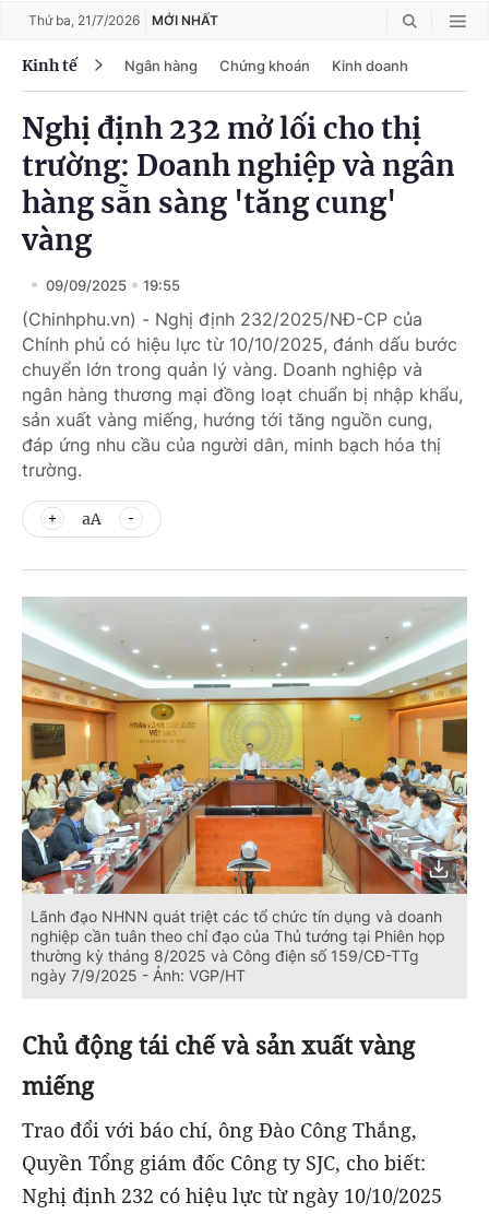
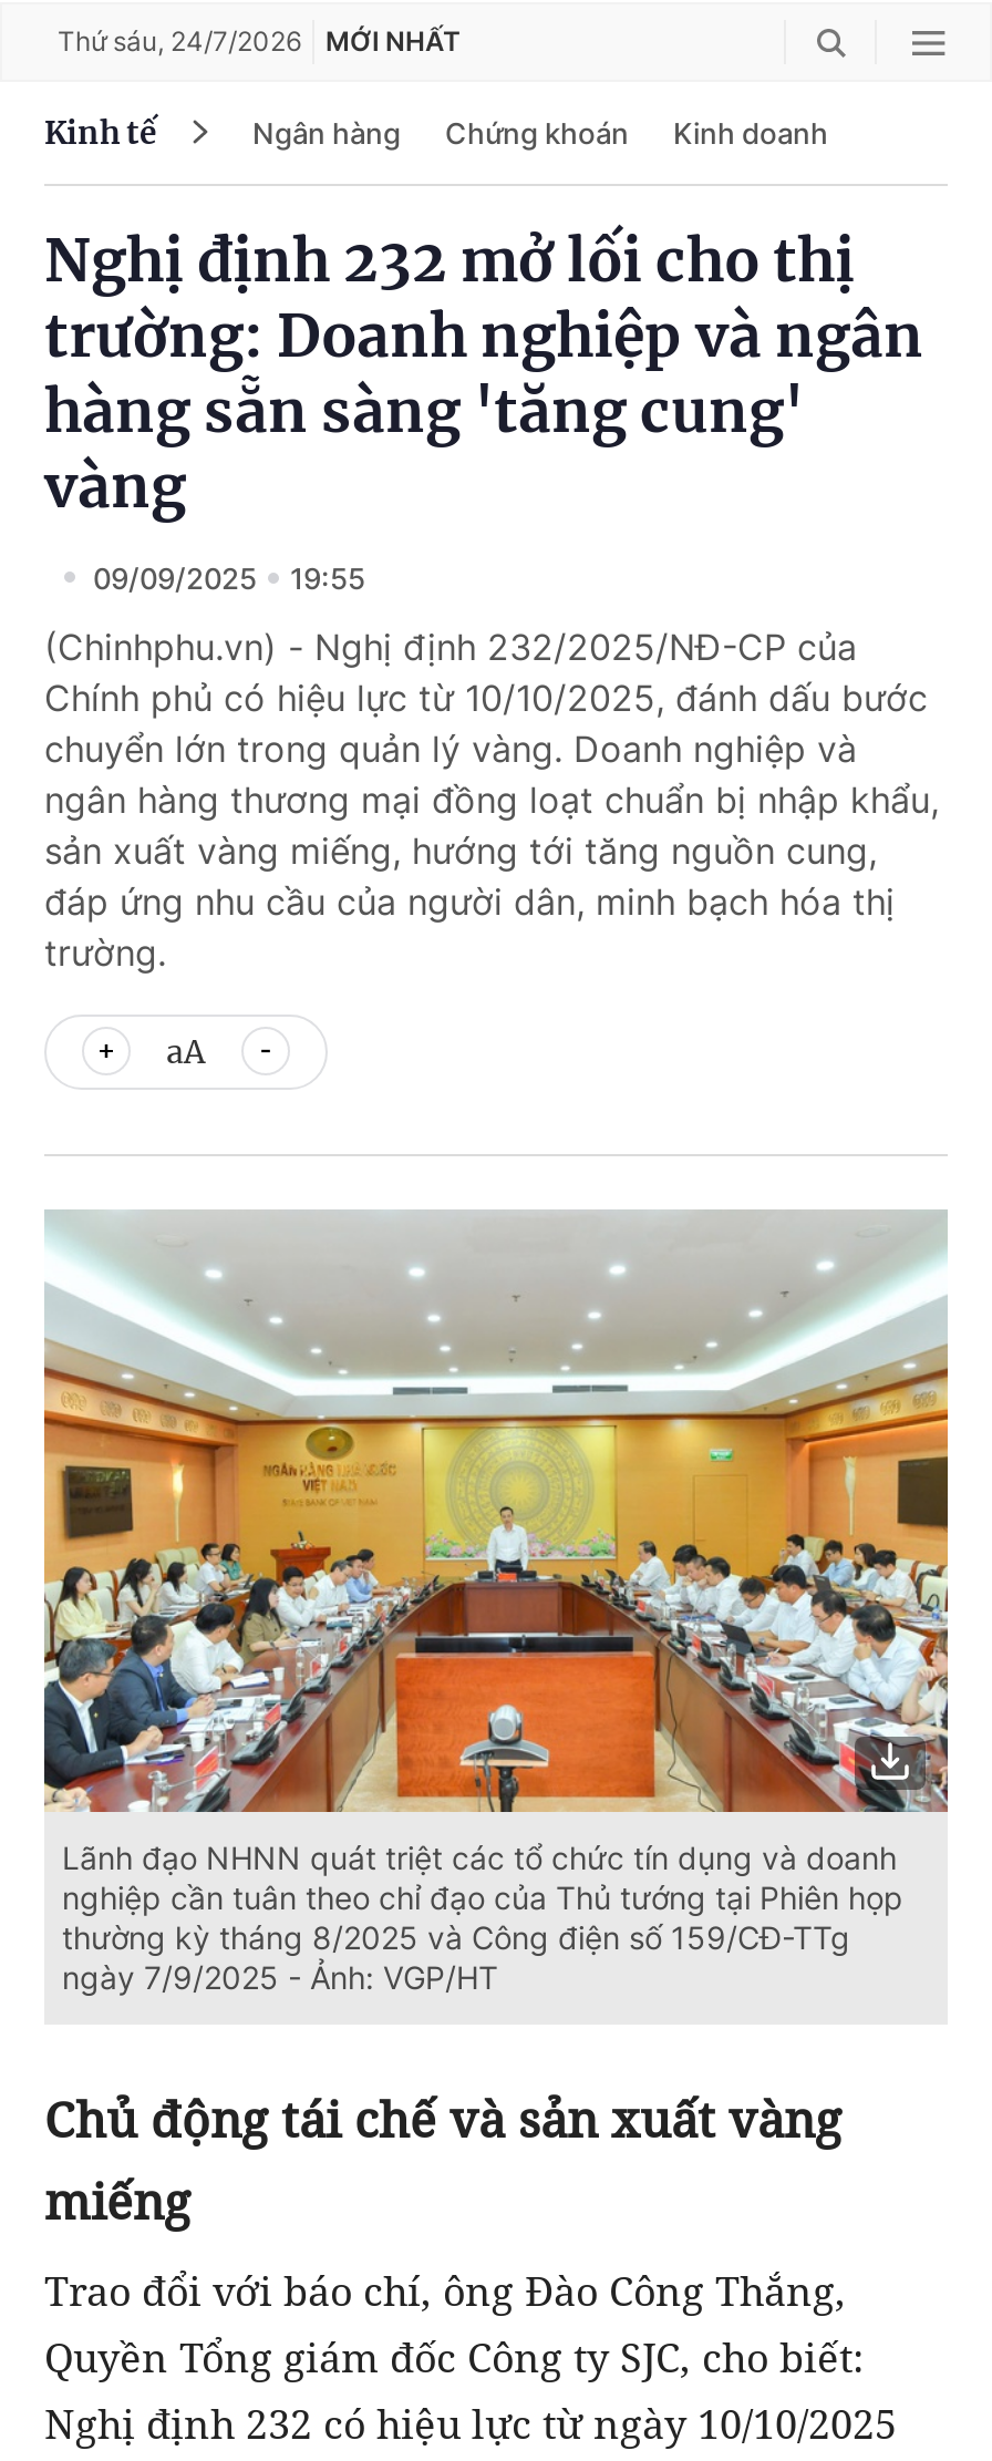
[28,12,218,28] Thứ ba, 21/7/2026 MỚI NHẤT -> [58,24,461,58] Thứ sáu, 24/7/2026 MỚI NHẤT

